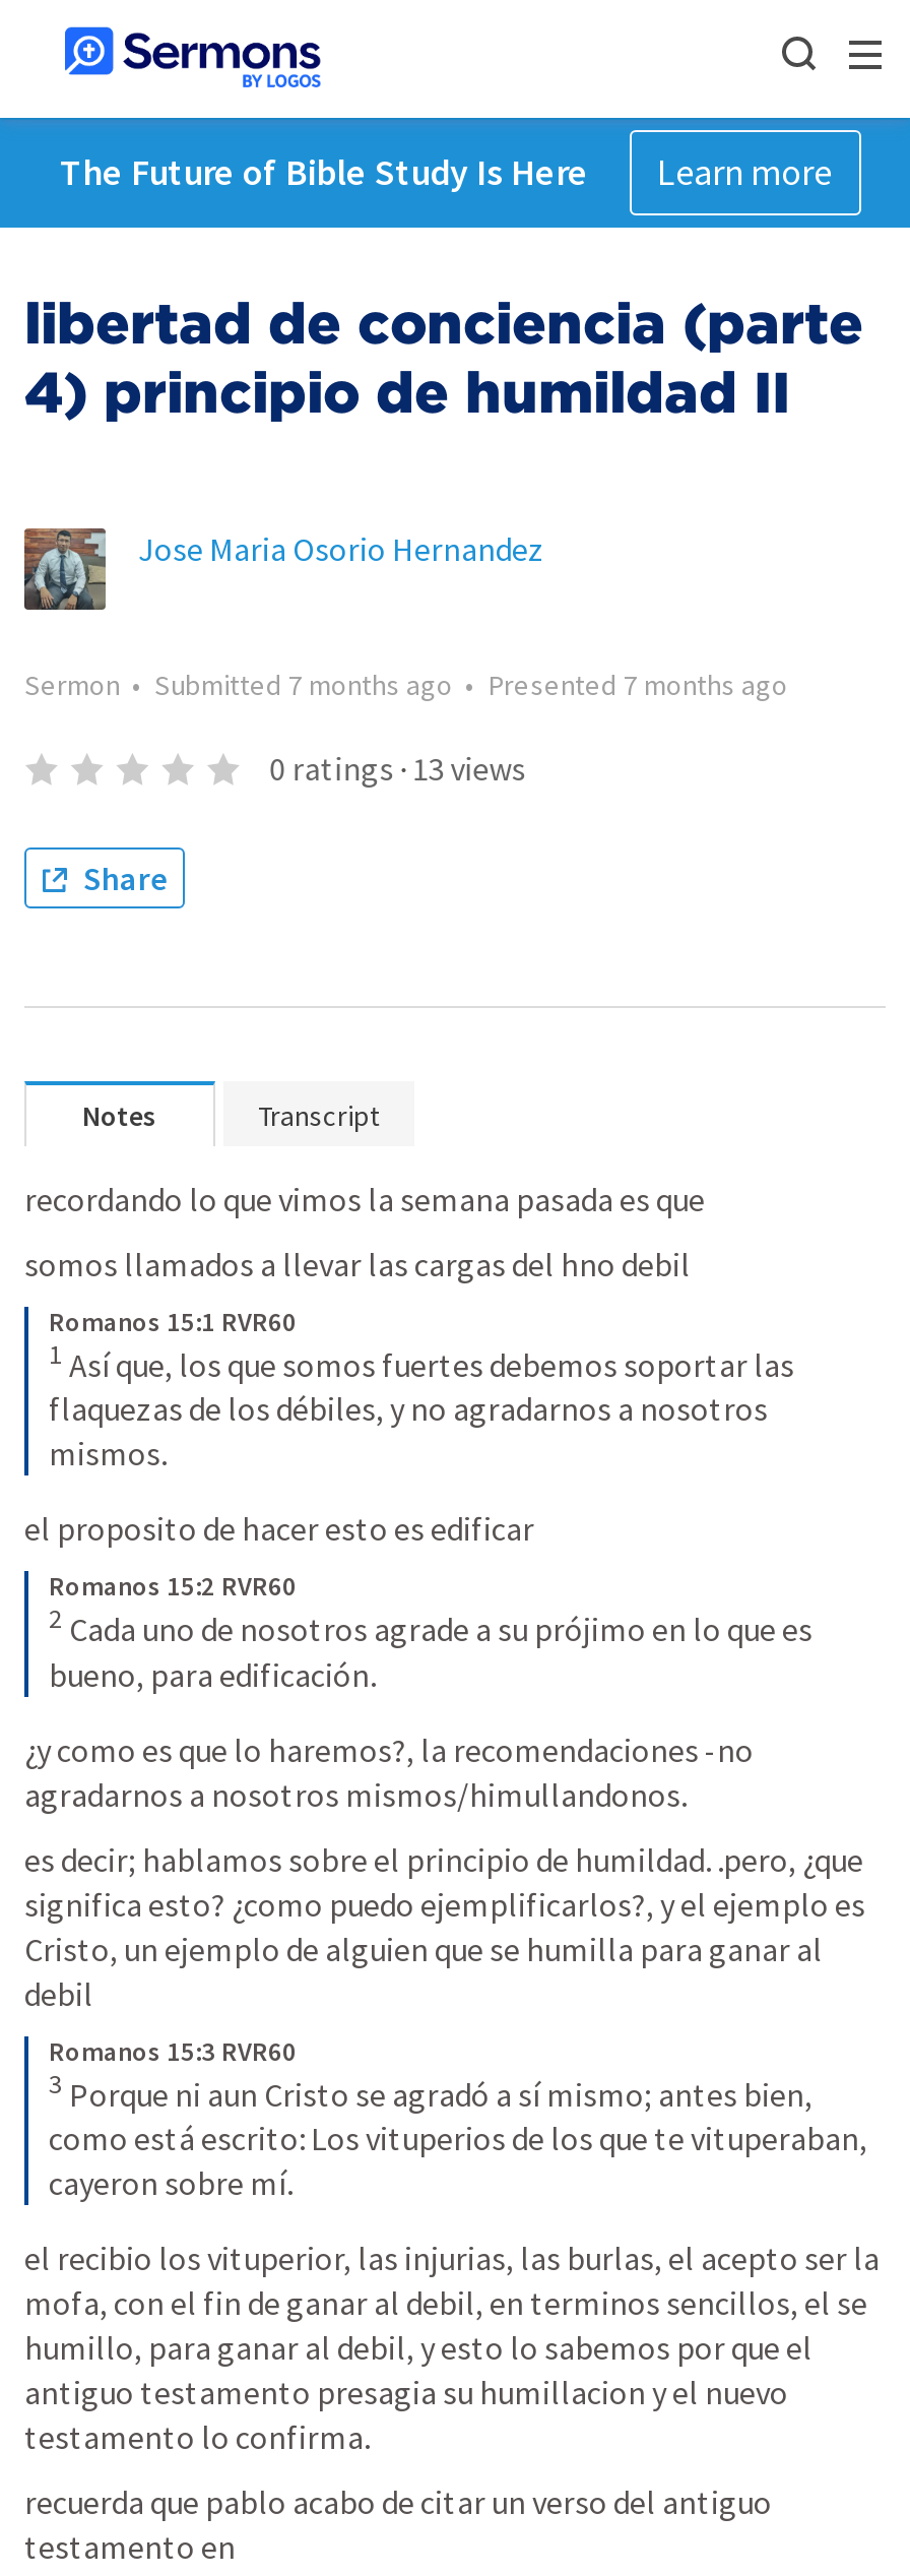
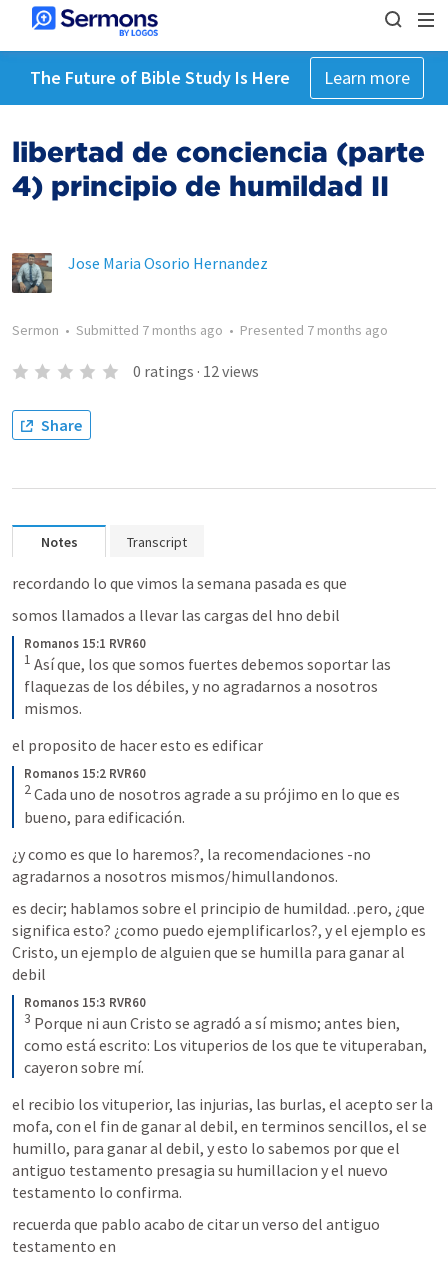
[270,748,525,789] 0 ratings · 13 views -> [133,361,259,381] 0 ratings · 12 views

